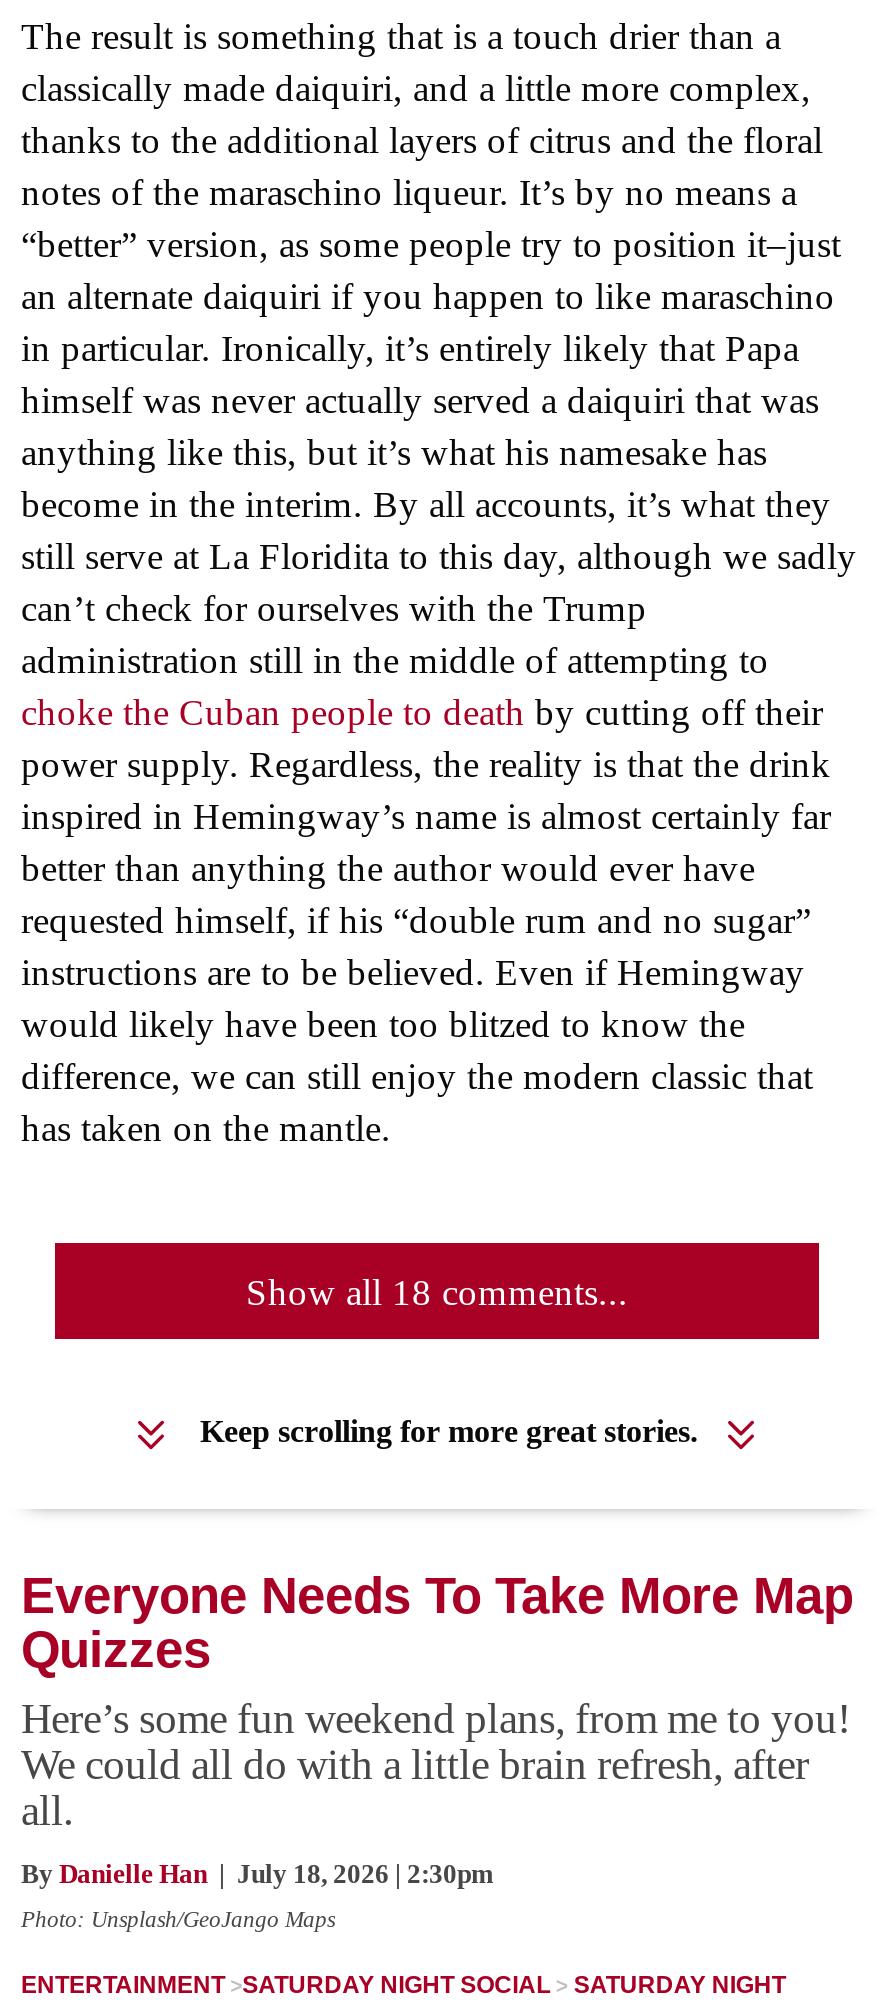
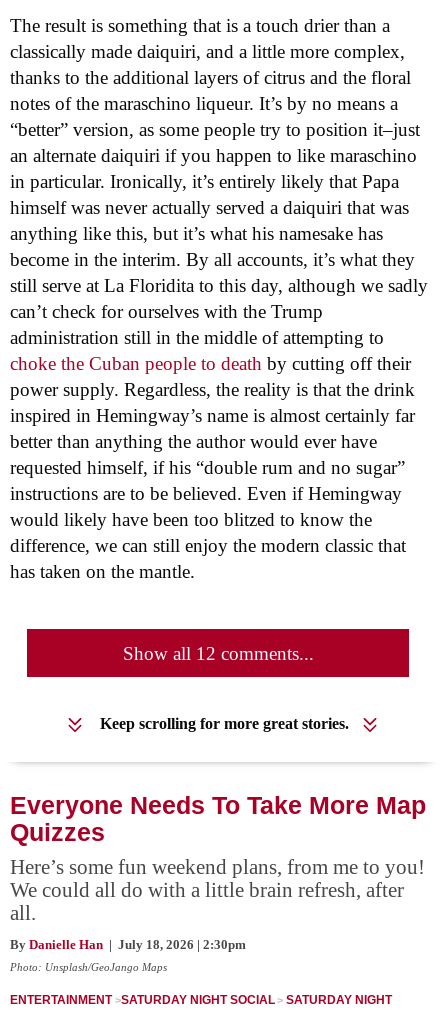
[246,1272,628,1314] Show all 18 comments... -> [122,643,313,664] Show all 12 comments...

